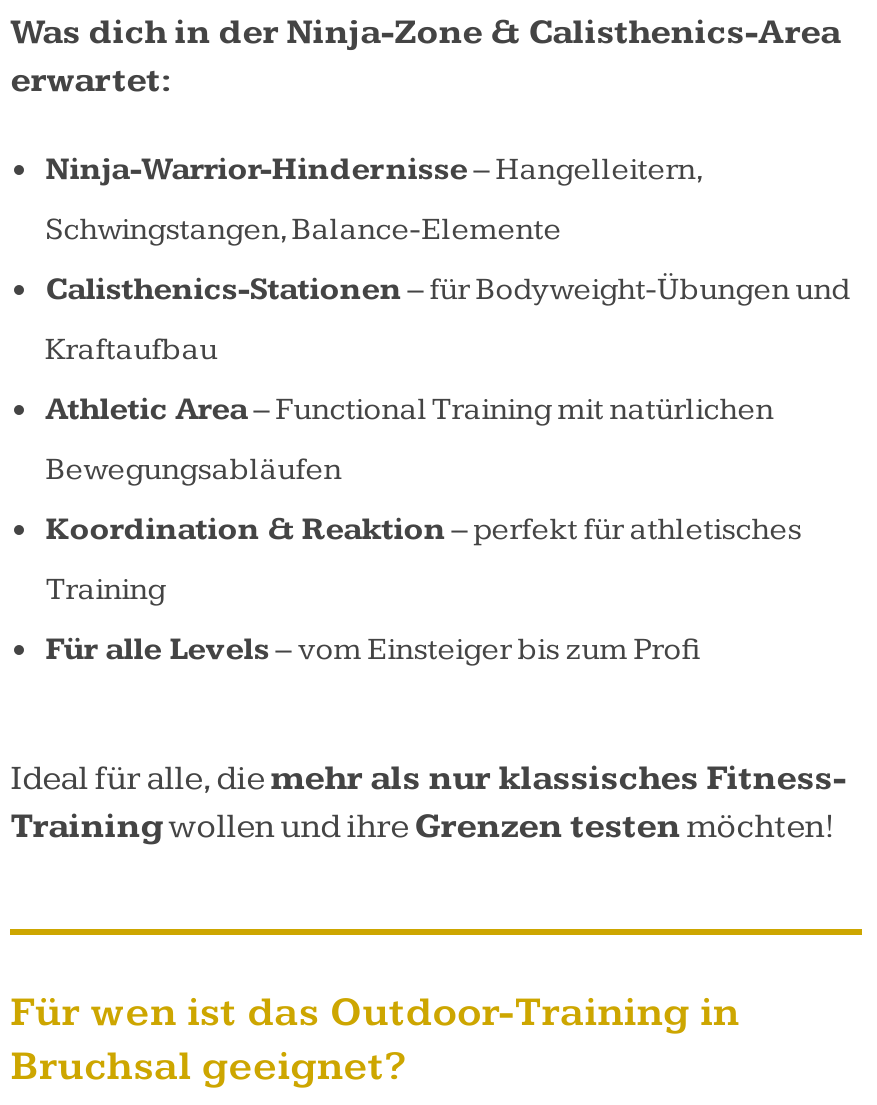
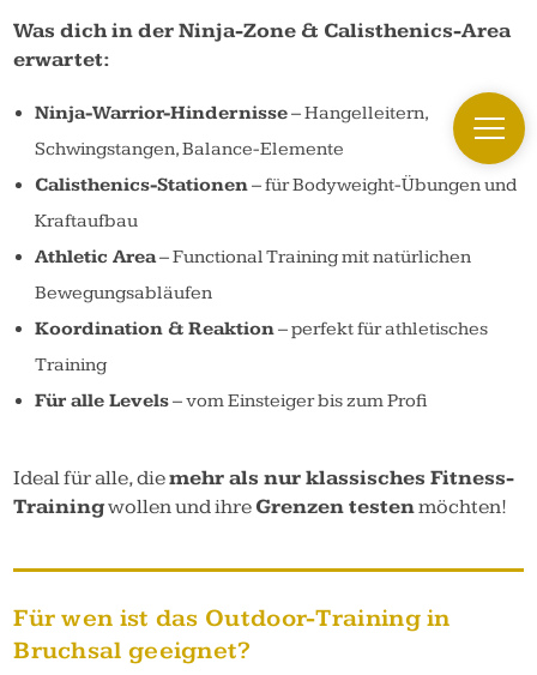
none -> [451,90,527,167] [image]

